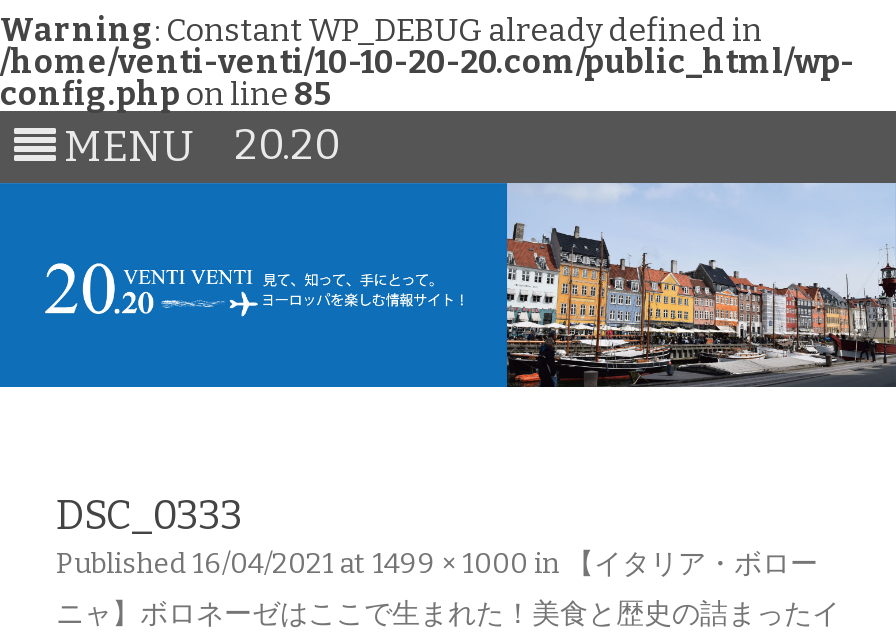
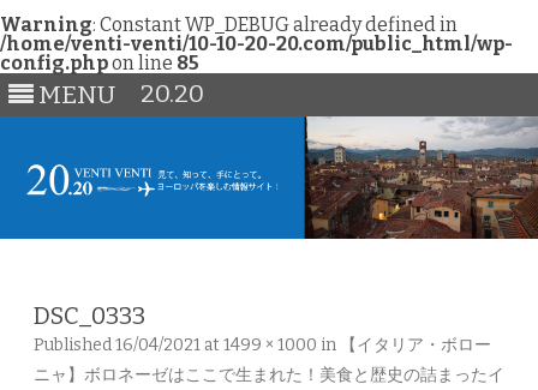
[504,183,890,387] [image] -> [304,116,534,239] [image]

